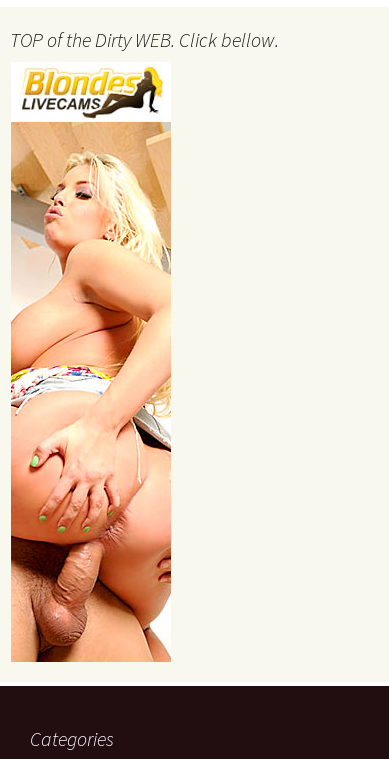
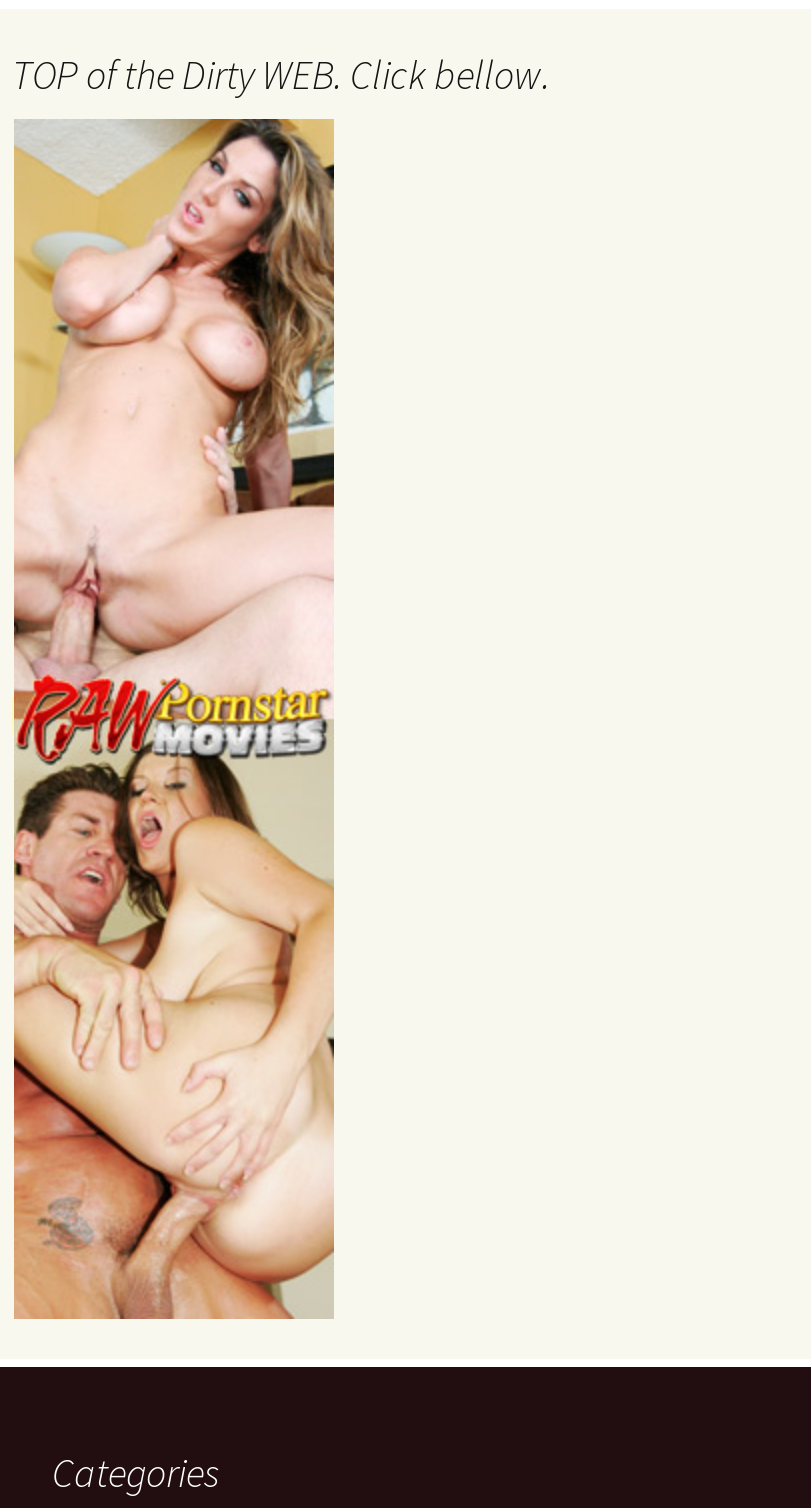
[10,62,172,663] [image] -> [12,117,336,1319] [image]

